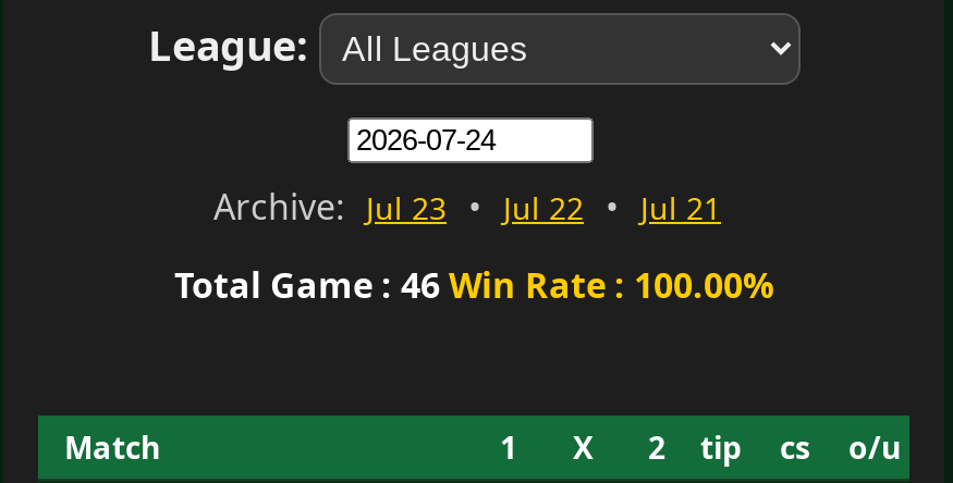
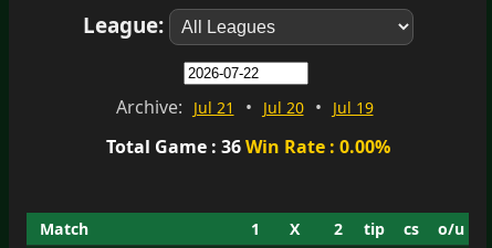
[213,183,721,231] Archive: Jul 23 • Jul 22 • Jul 21 -> [116,95,373,119] Archive: Jul 21 • Jul 20 • Jul 19
[174,261,773,309] Total Game : 46 Win Rate : 100.00% -> [106,134,390,159] Total Game : 36 Win Rate : 0.00%

